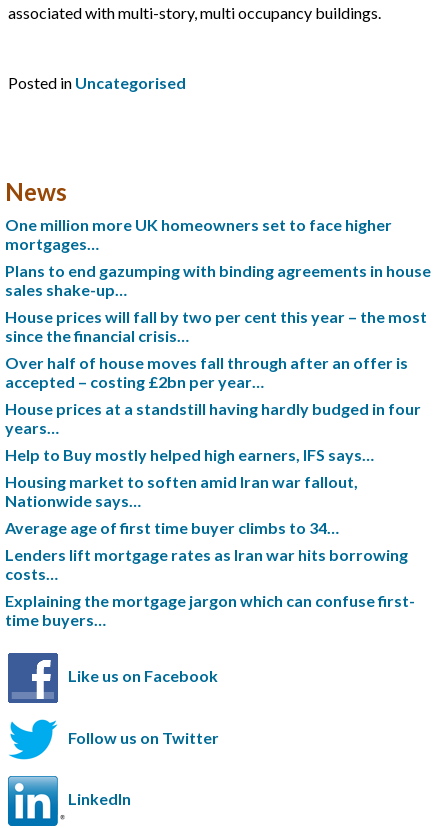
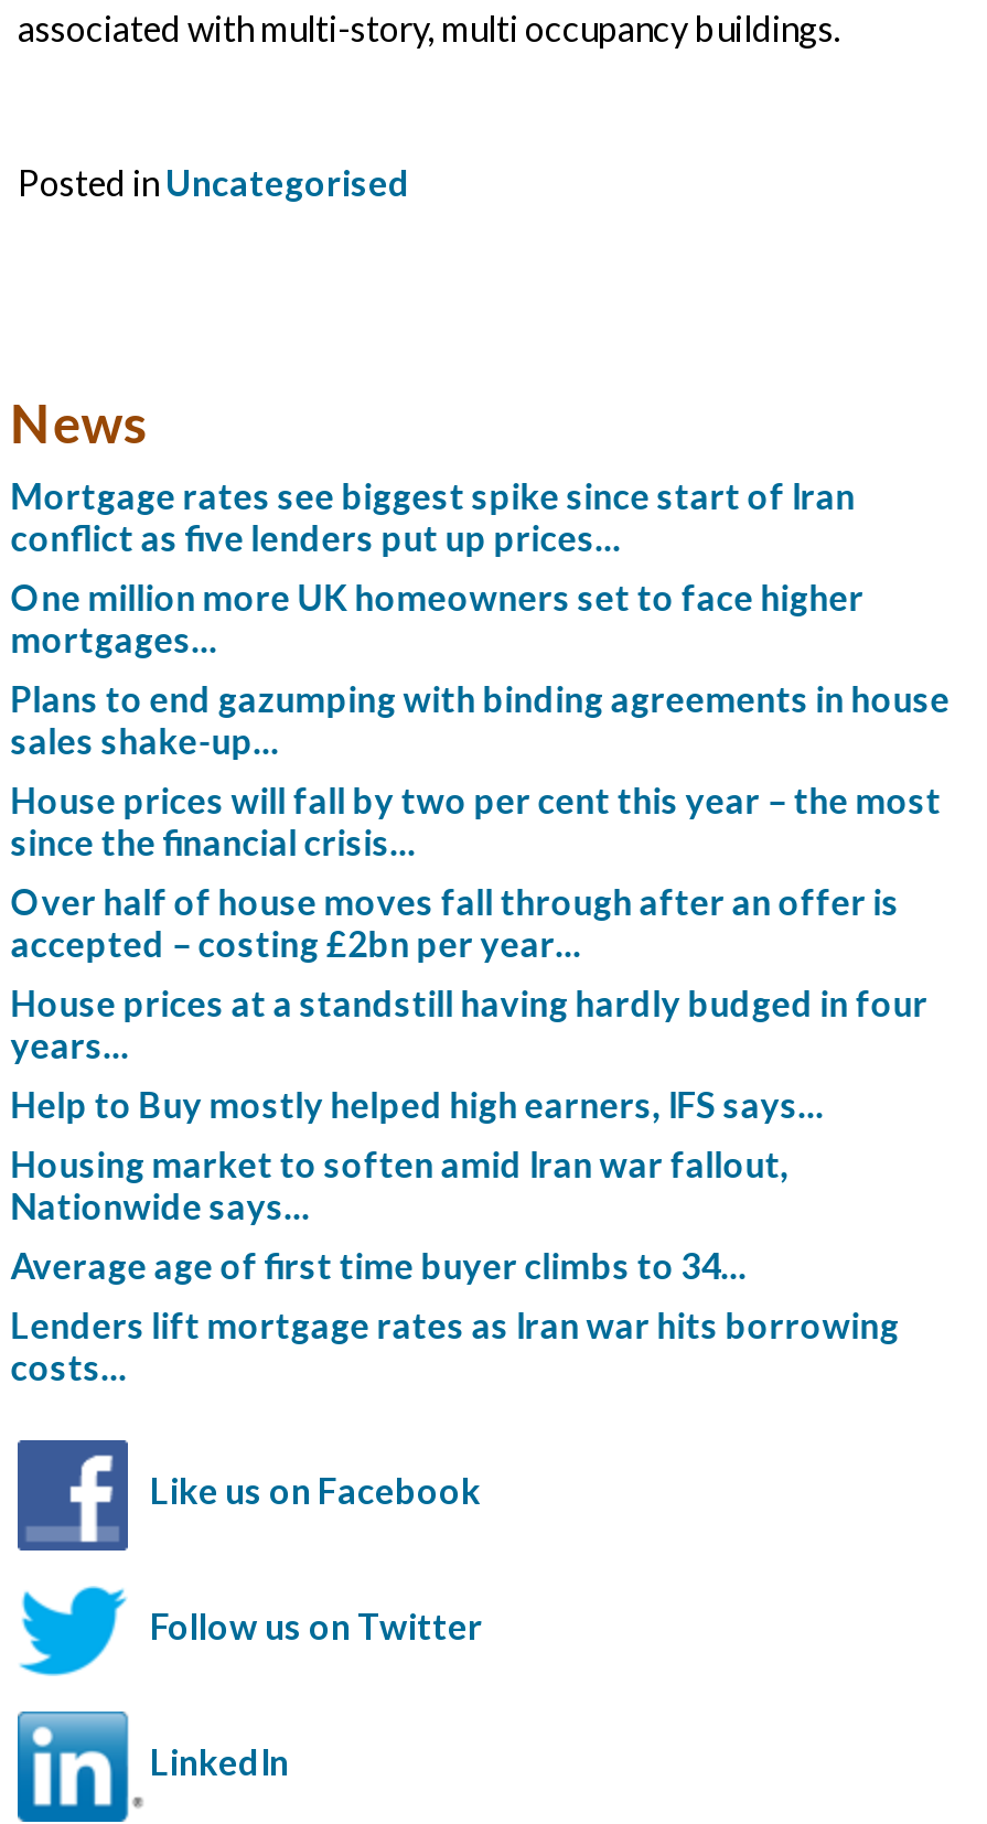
none -> [11,475,855,559] Mortgage rates see biggest spike since start of Iran | conflict as five lenders put up prices…
moved [5,215,431,583] -> [11,576,950,1388]: One million more UK homeowners set to face higher | mortgages… | Plans to end gazumping with binding agreements in house | ... | Lenders lift mortgage rates as Iran war hits borrowing | costs…
[5,591,415,629] Explaining the mortgage jargon which can confuse first- | time buyers… -> none

